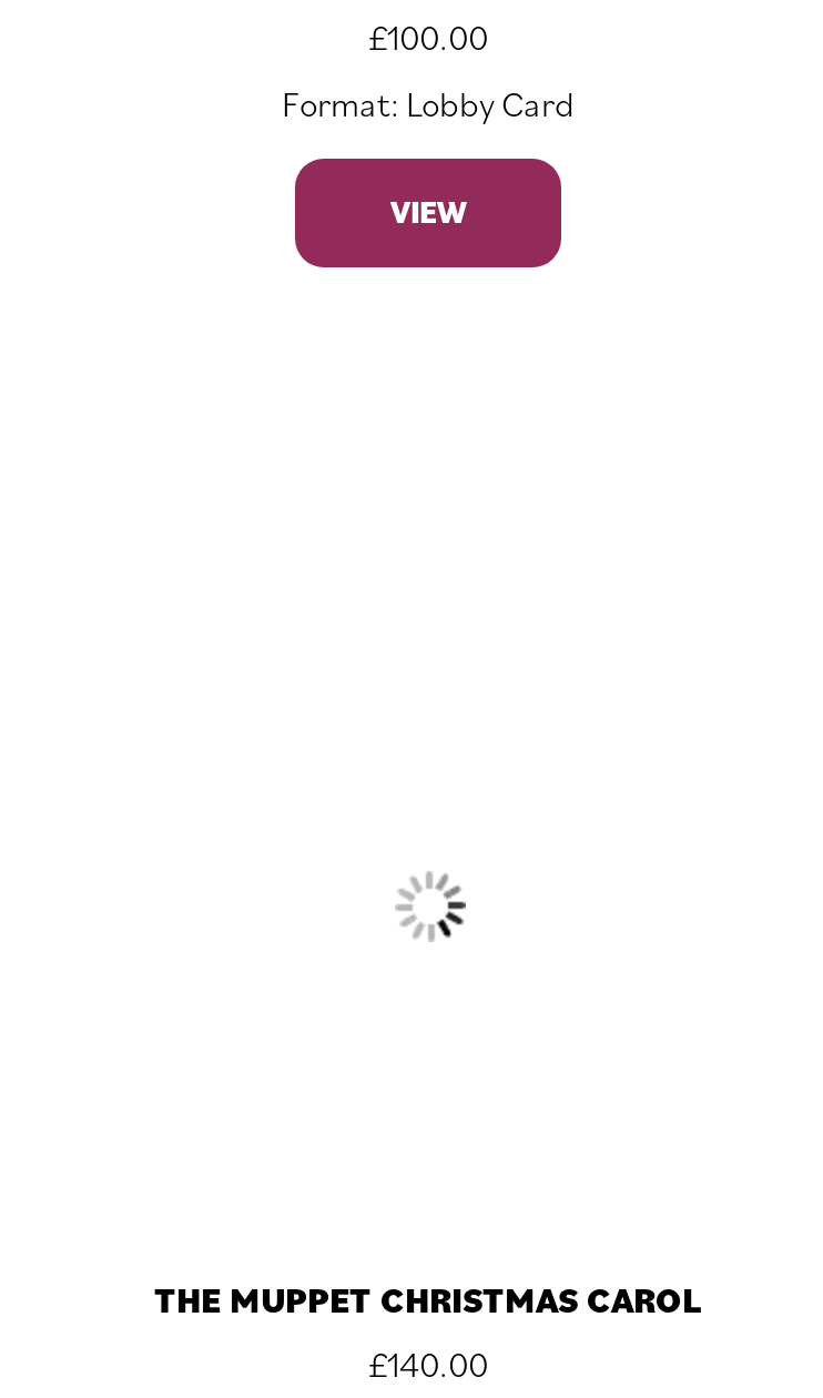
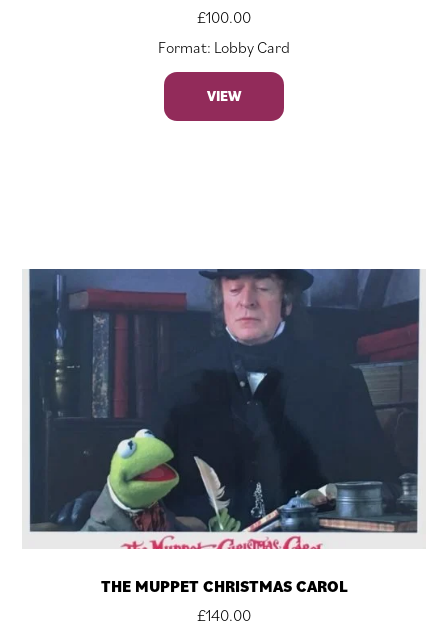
none -> [27,268,424,550] [image]

